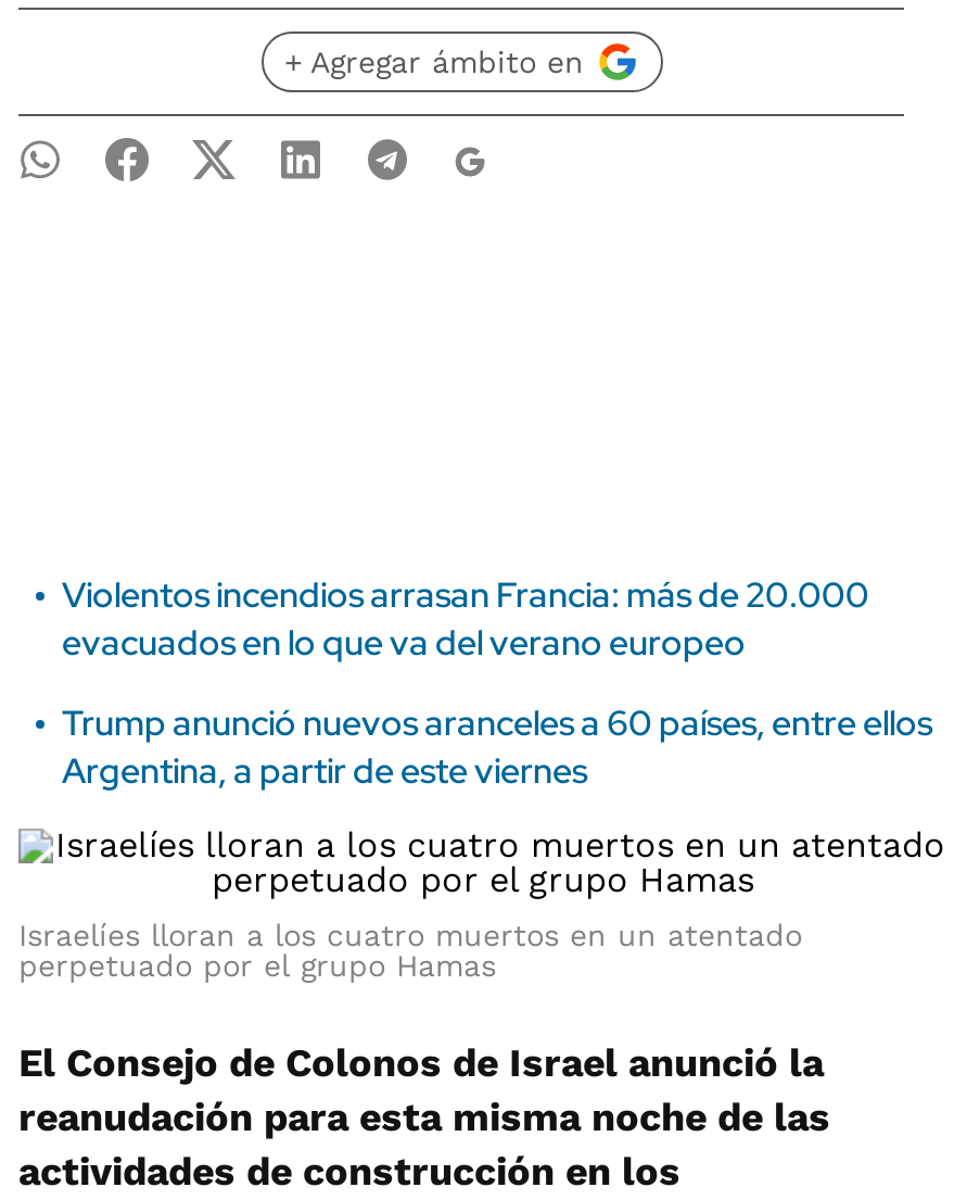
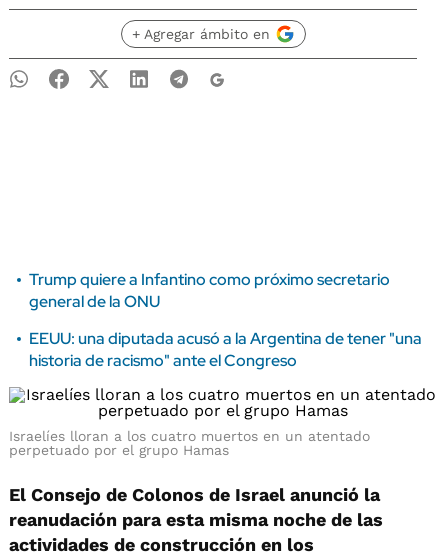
[62,572,869,666] Violentos incendios arrasan Francia: más de 20.000 | evacuados en lo que va del verano europeo -> [29,269,390,312] Trump quiere a Infantino como próximo secretario | general de la ONU
[62,700,932,794] Trump anunció nuevos aranceles a 60 países, entre ellos | Argentina, a partir de este viernes -> [29,328,422,371] EEUU: una diputada acusó a la Argentina de tener "una | historia de racismo" ante el Congreso

